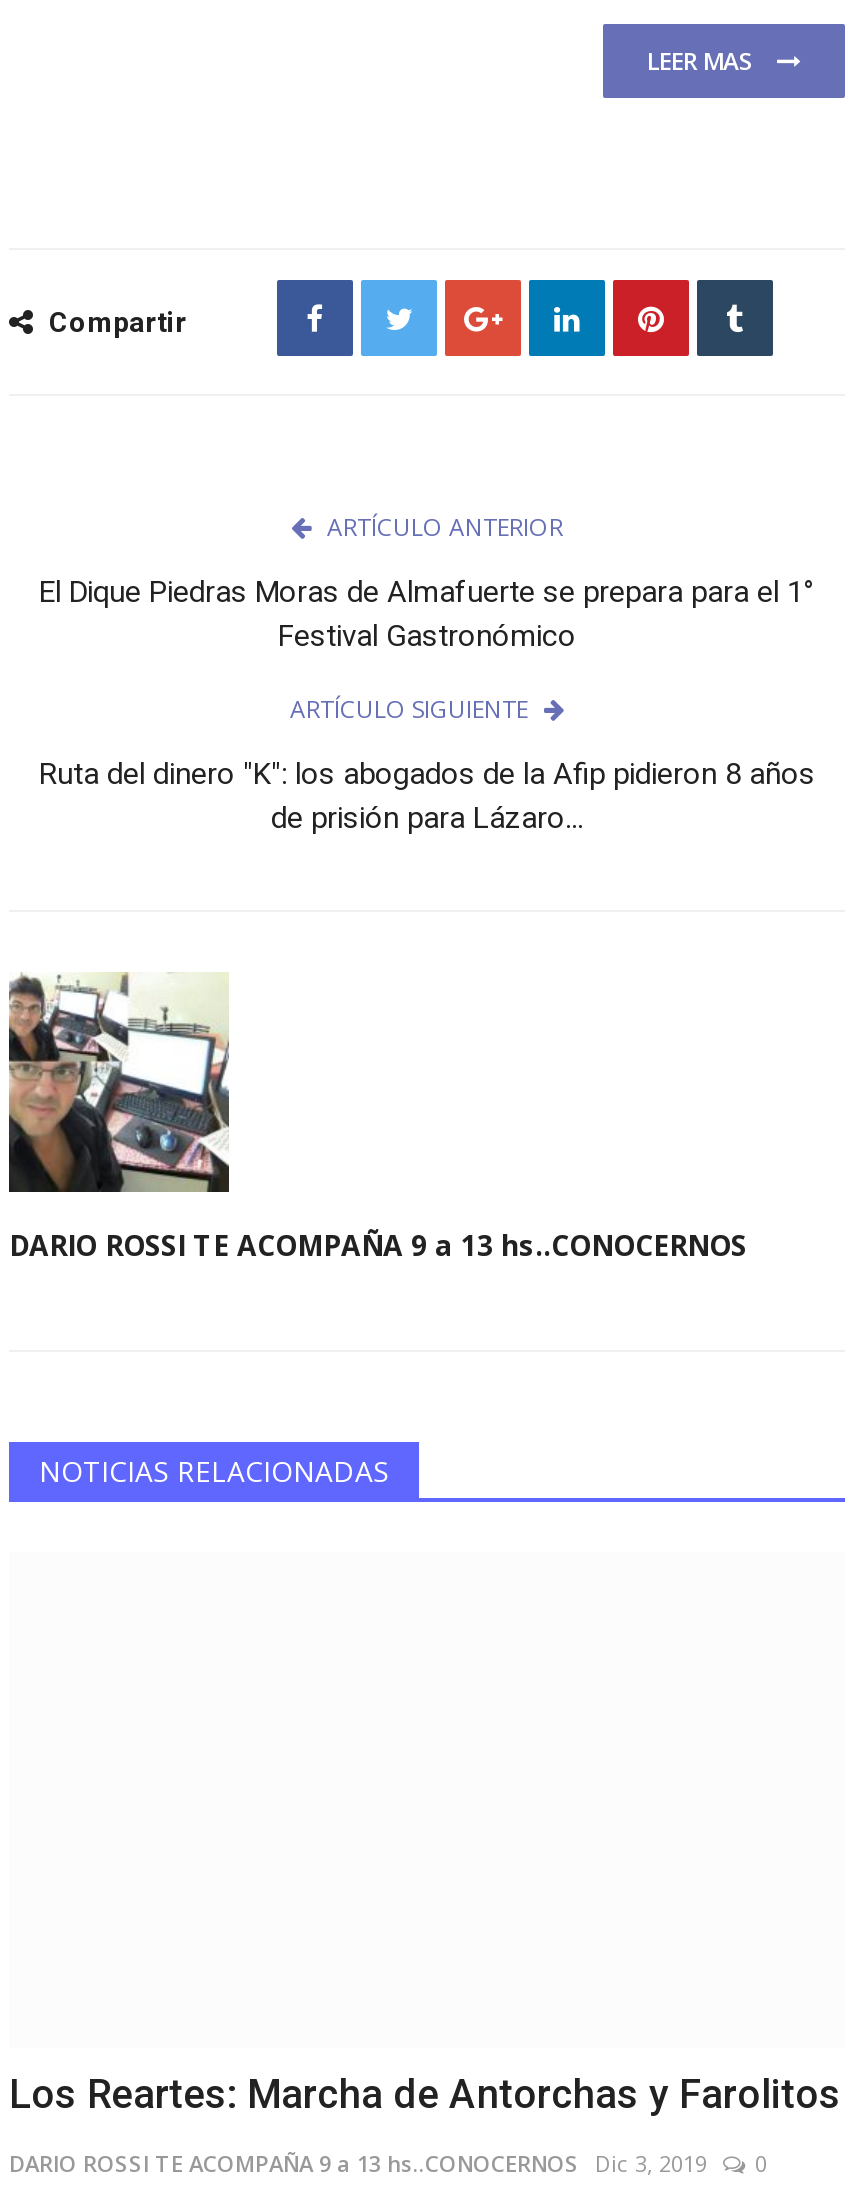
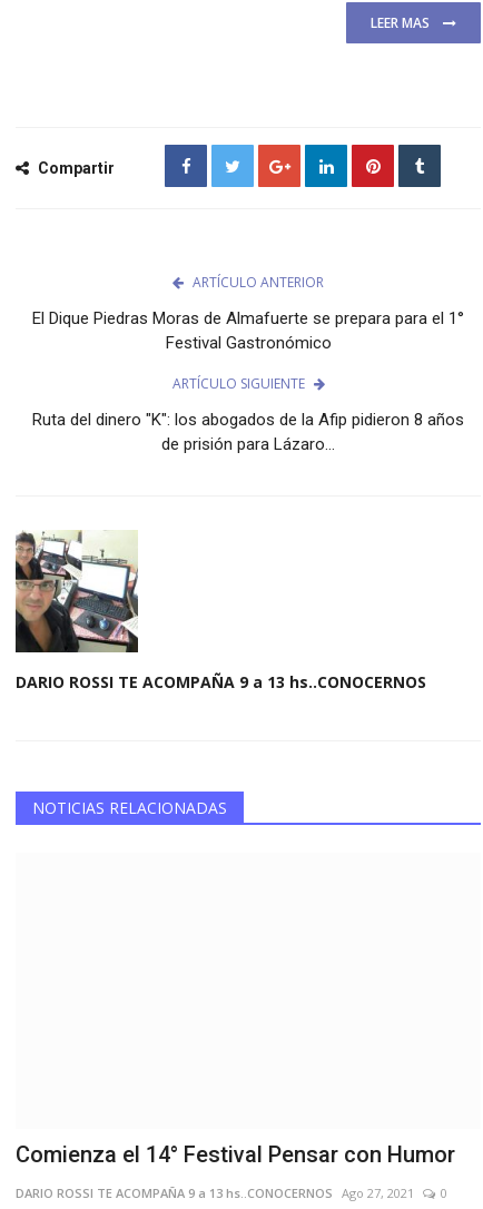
[9,2071,841,2119] Los Reartes: Marcha de Antorchas y Farolitos -> [16,1142,455,1168] Comienza el 14° Festival Pensar con Humor
[9,2149,707,2179] DARIO ROSSI TE ACOMPAÑA 9 a 13 hs..CONOCERNOS Dic 3, 2019 -> [16,1185,414,1202] DARIO ROSSI TE ACOMPAÑA 9 a 13 hs..CONOCERNOS Ago 27, 2021

